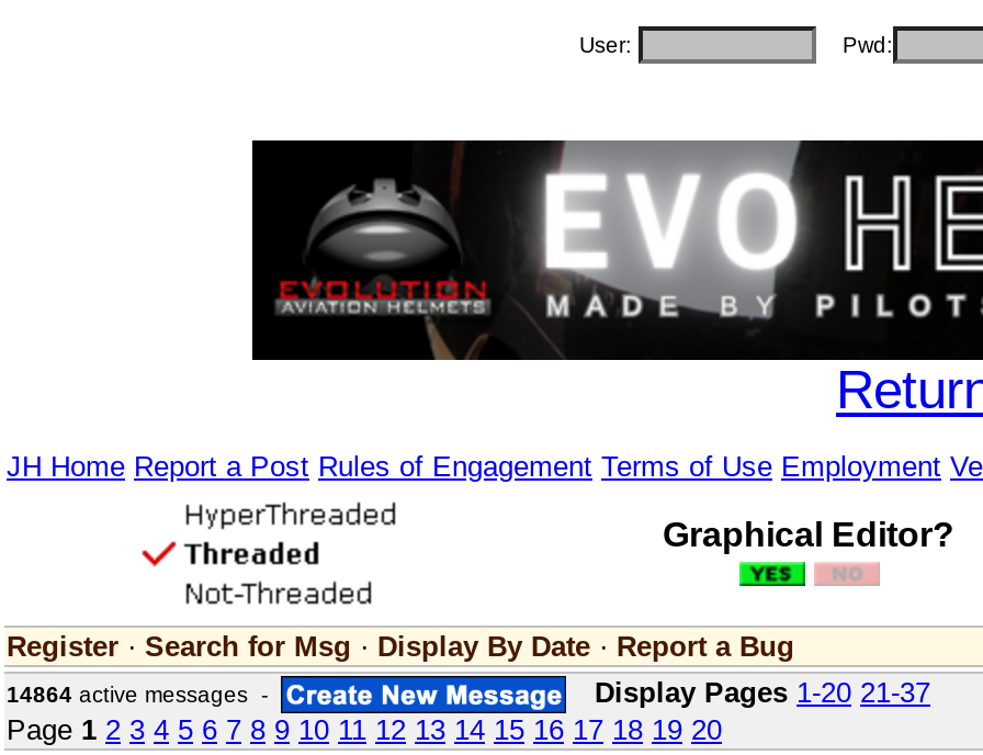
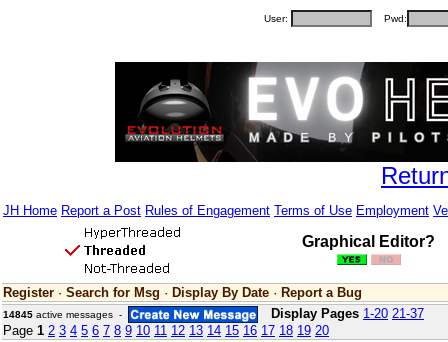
[7,683,281,707] 14864 active messages - -> [3,309,128,320] 14845 active messages -

